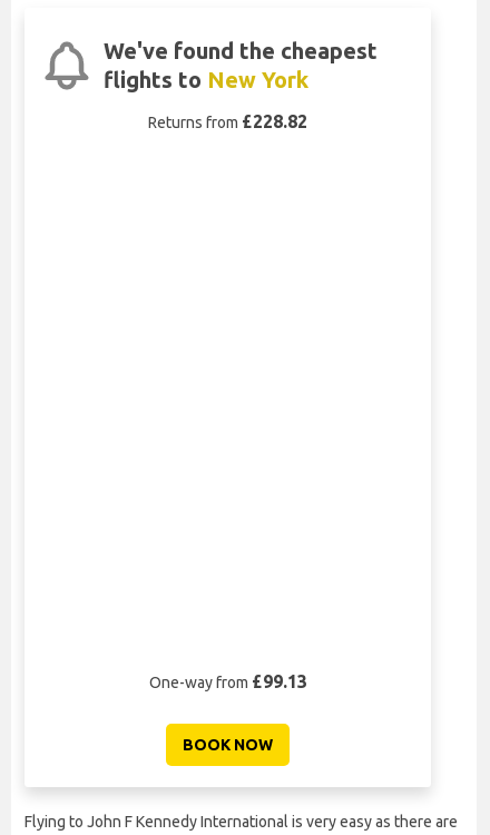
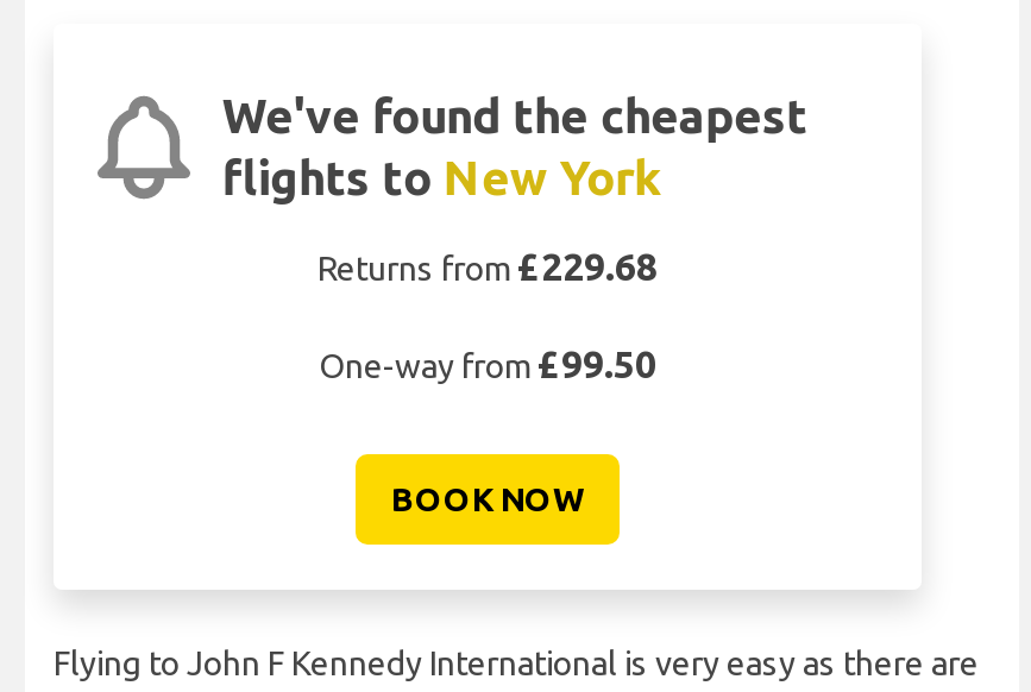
[148,111,307,131] Returns from £228.82 -> [318,245,658,288] Returns from £229.68
[149,671,307,691] One-way from £99.13 -> [319,343,656,385] One-way from £99.50

